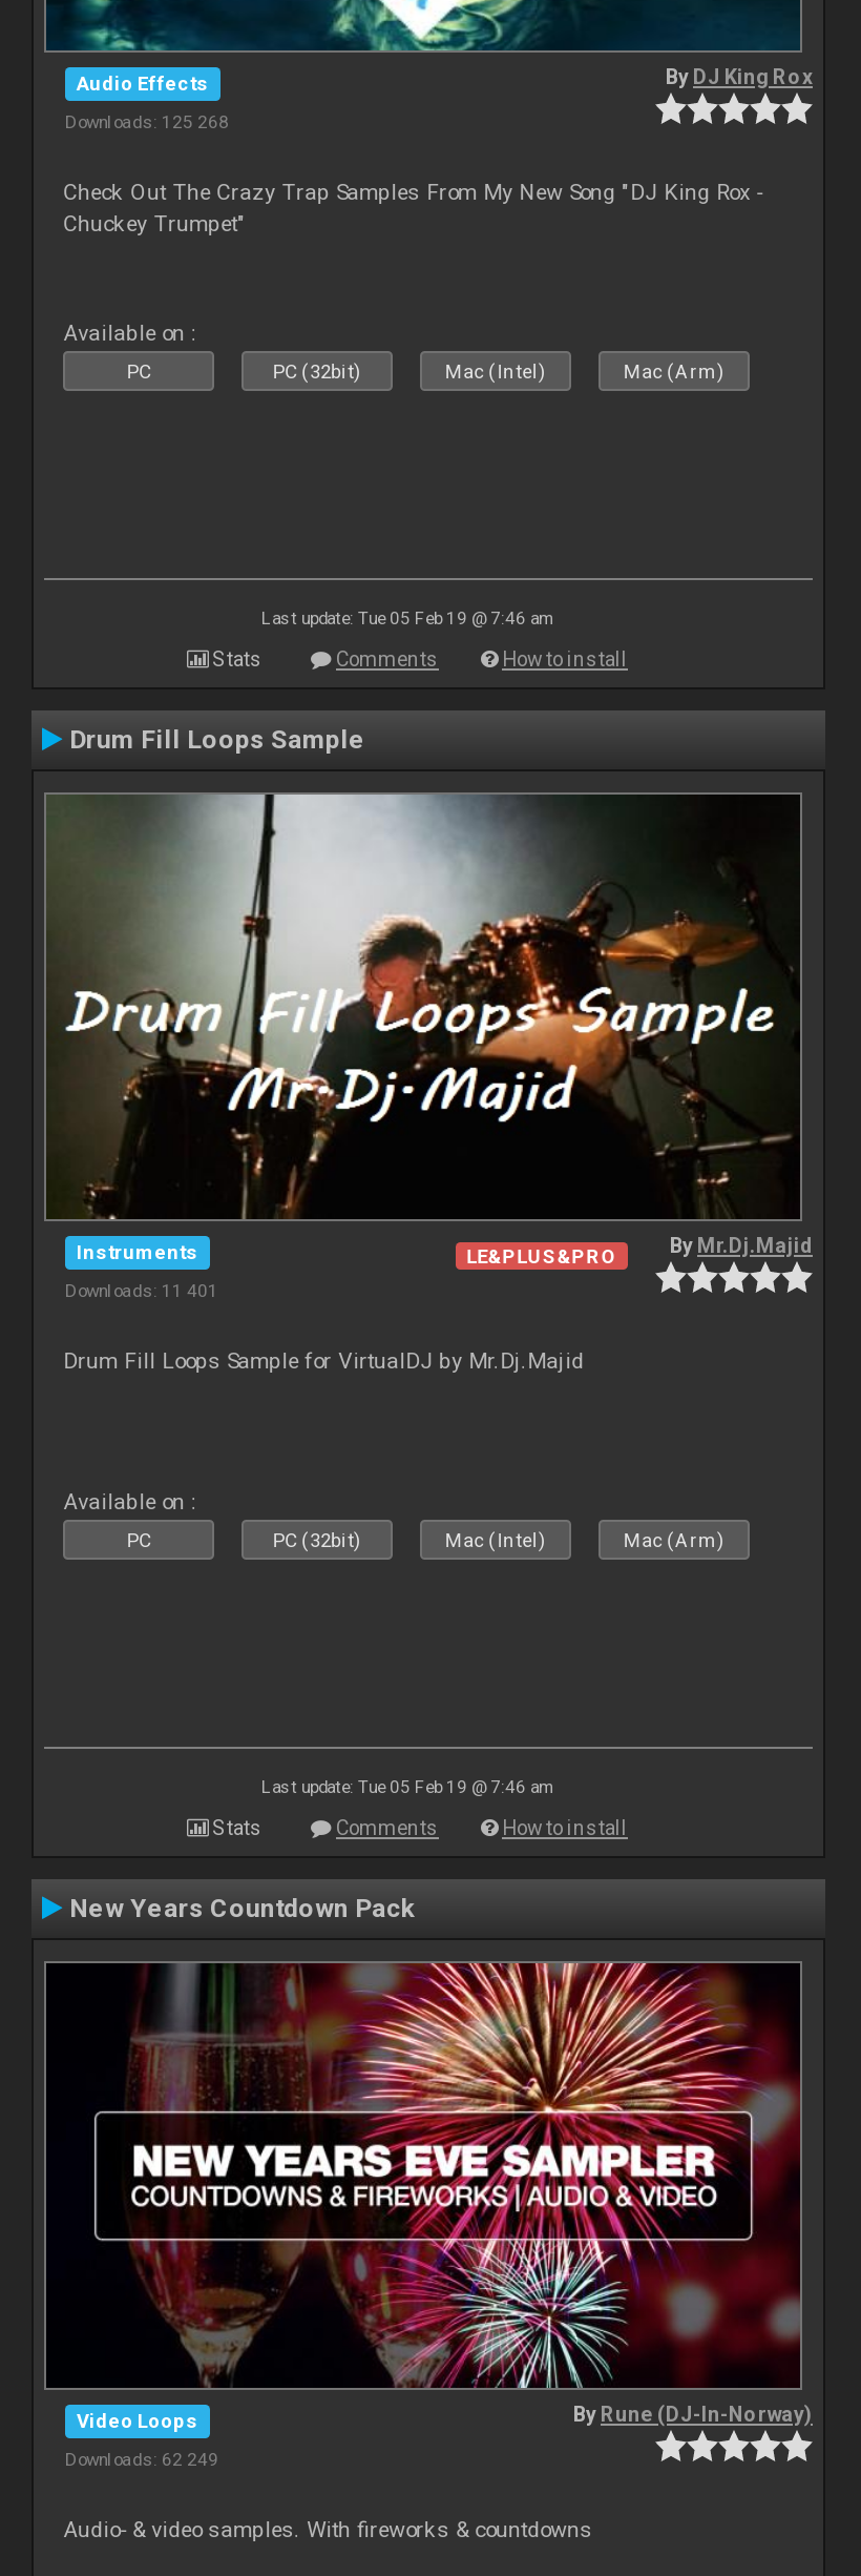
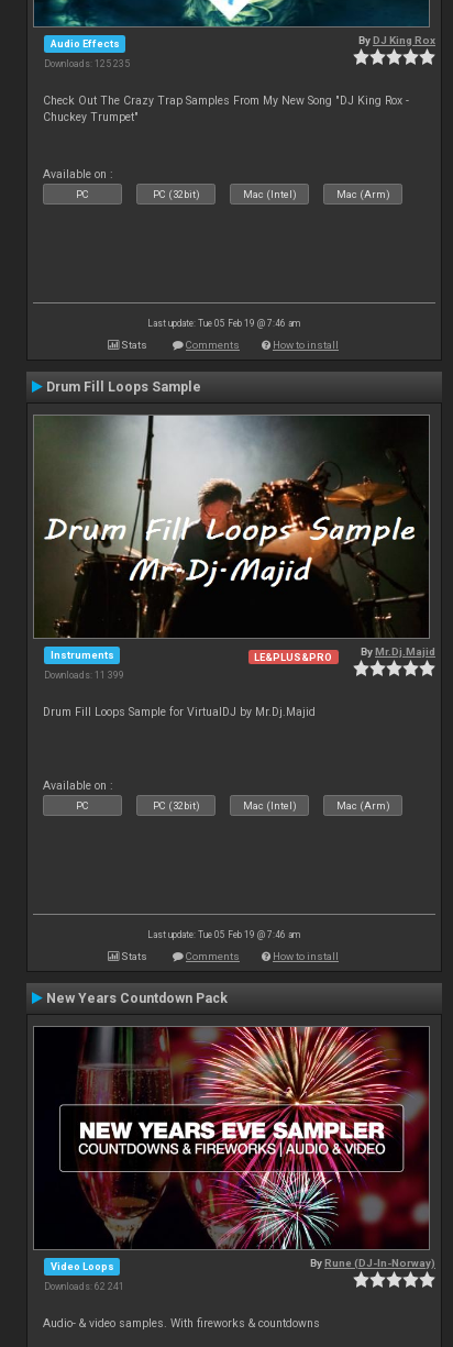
[65,111,229,132] Downloads: 125 268 -> [44,58,130,69] Downloads: 125 235
[65,1279,218,1301] Downloads: 11 401 -> [44,669,124,680] Downloads: 11 399
[65,2448,218,2469] Downloads: 62 249 -> [44,1281,124,1292] Downloads: 62 241

